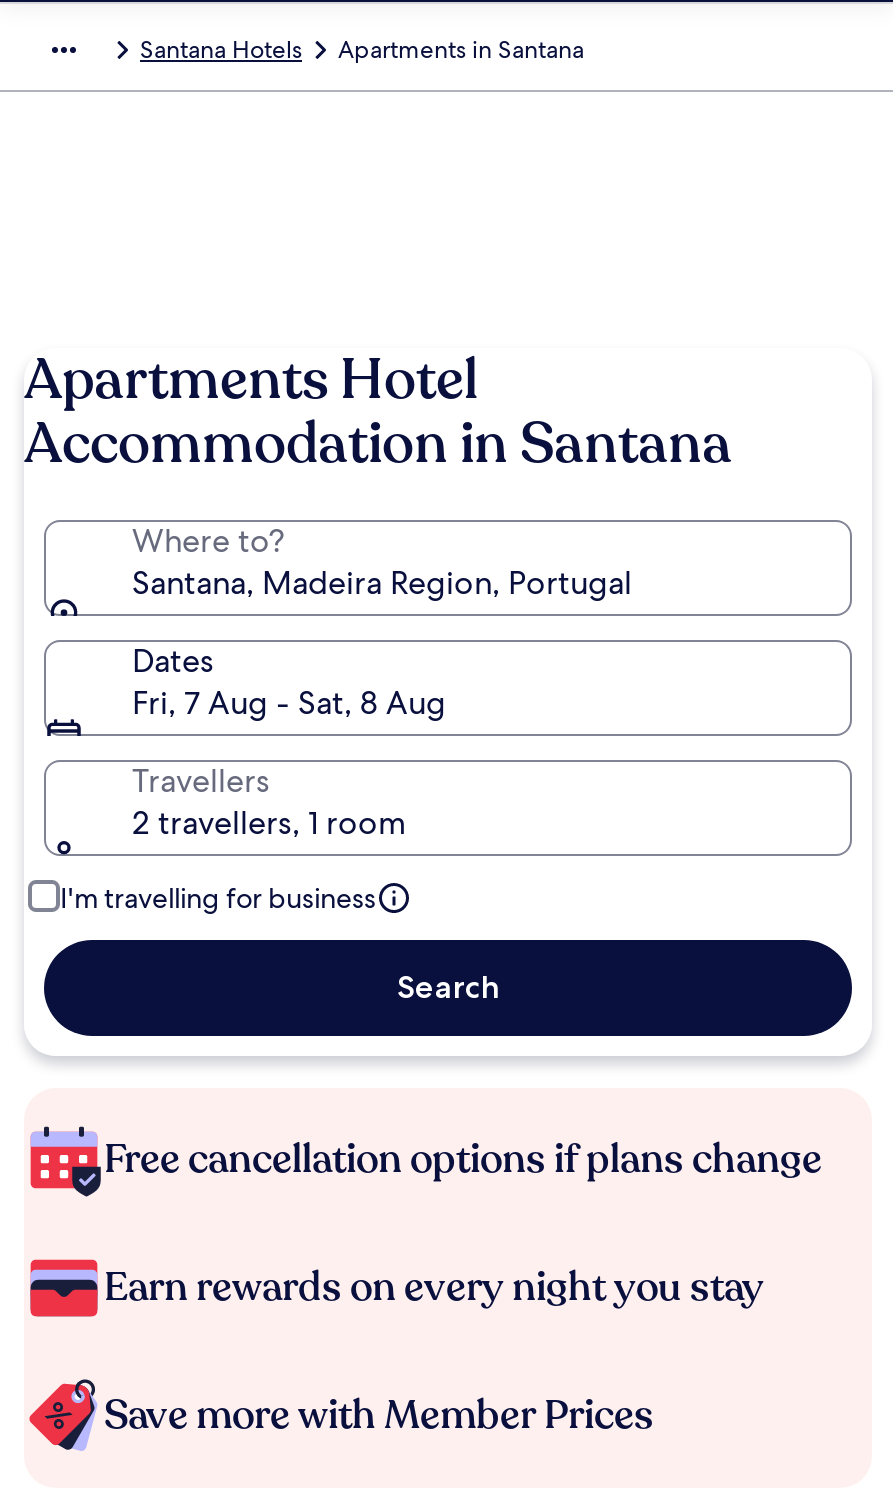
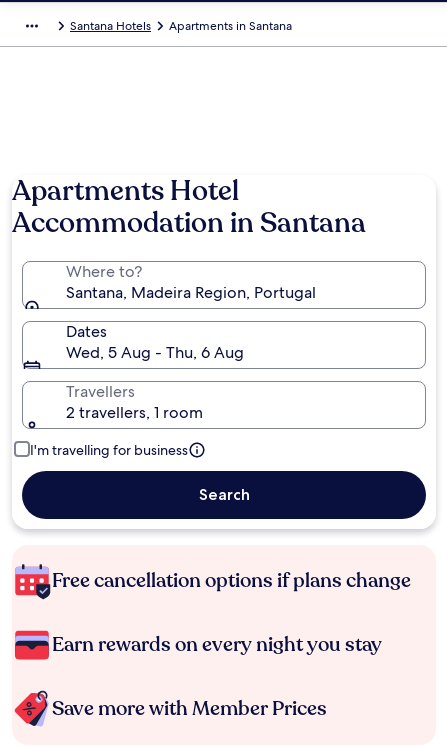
[132,682,446,724] Fri, 7 Aug - Sat, 8 Aug -> [66,342,244,363] Wed, 5 Aug - Thu, 6 Aug

